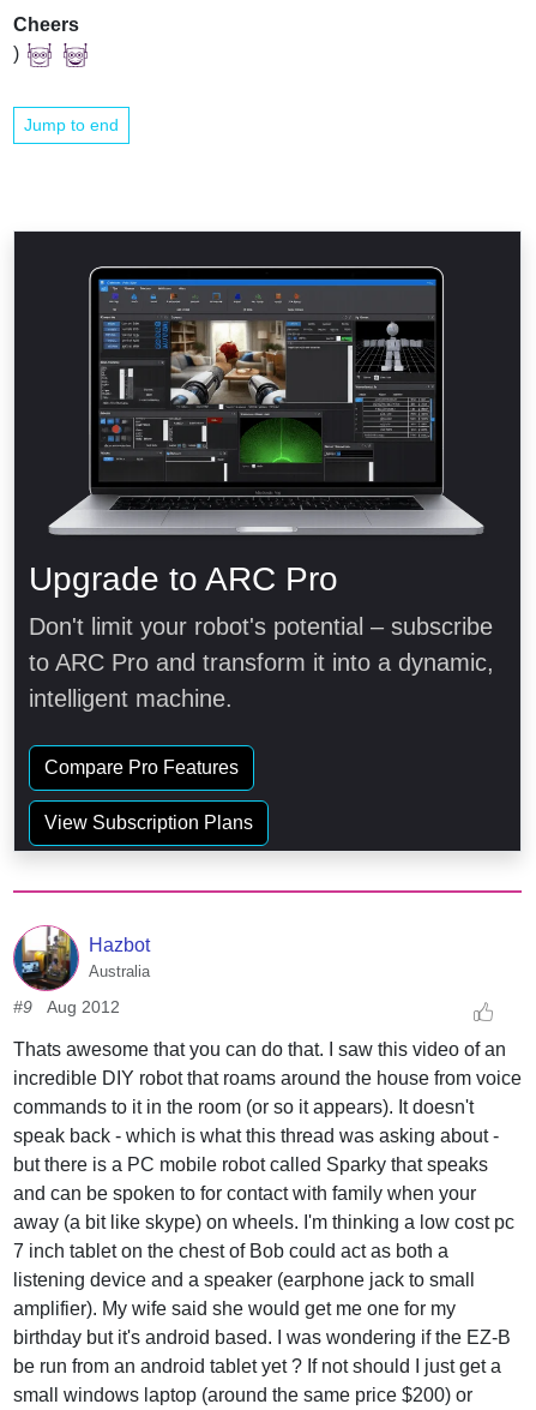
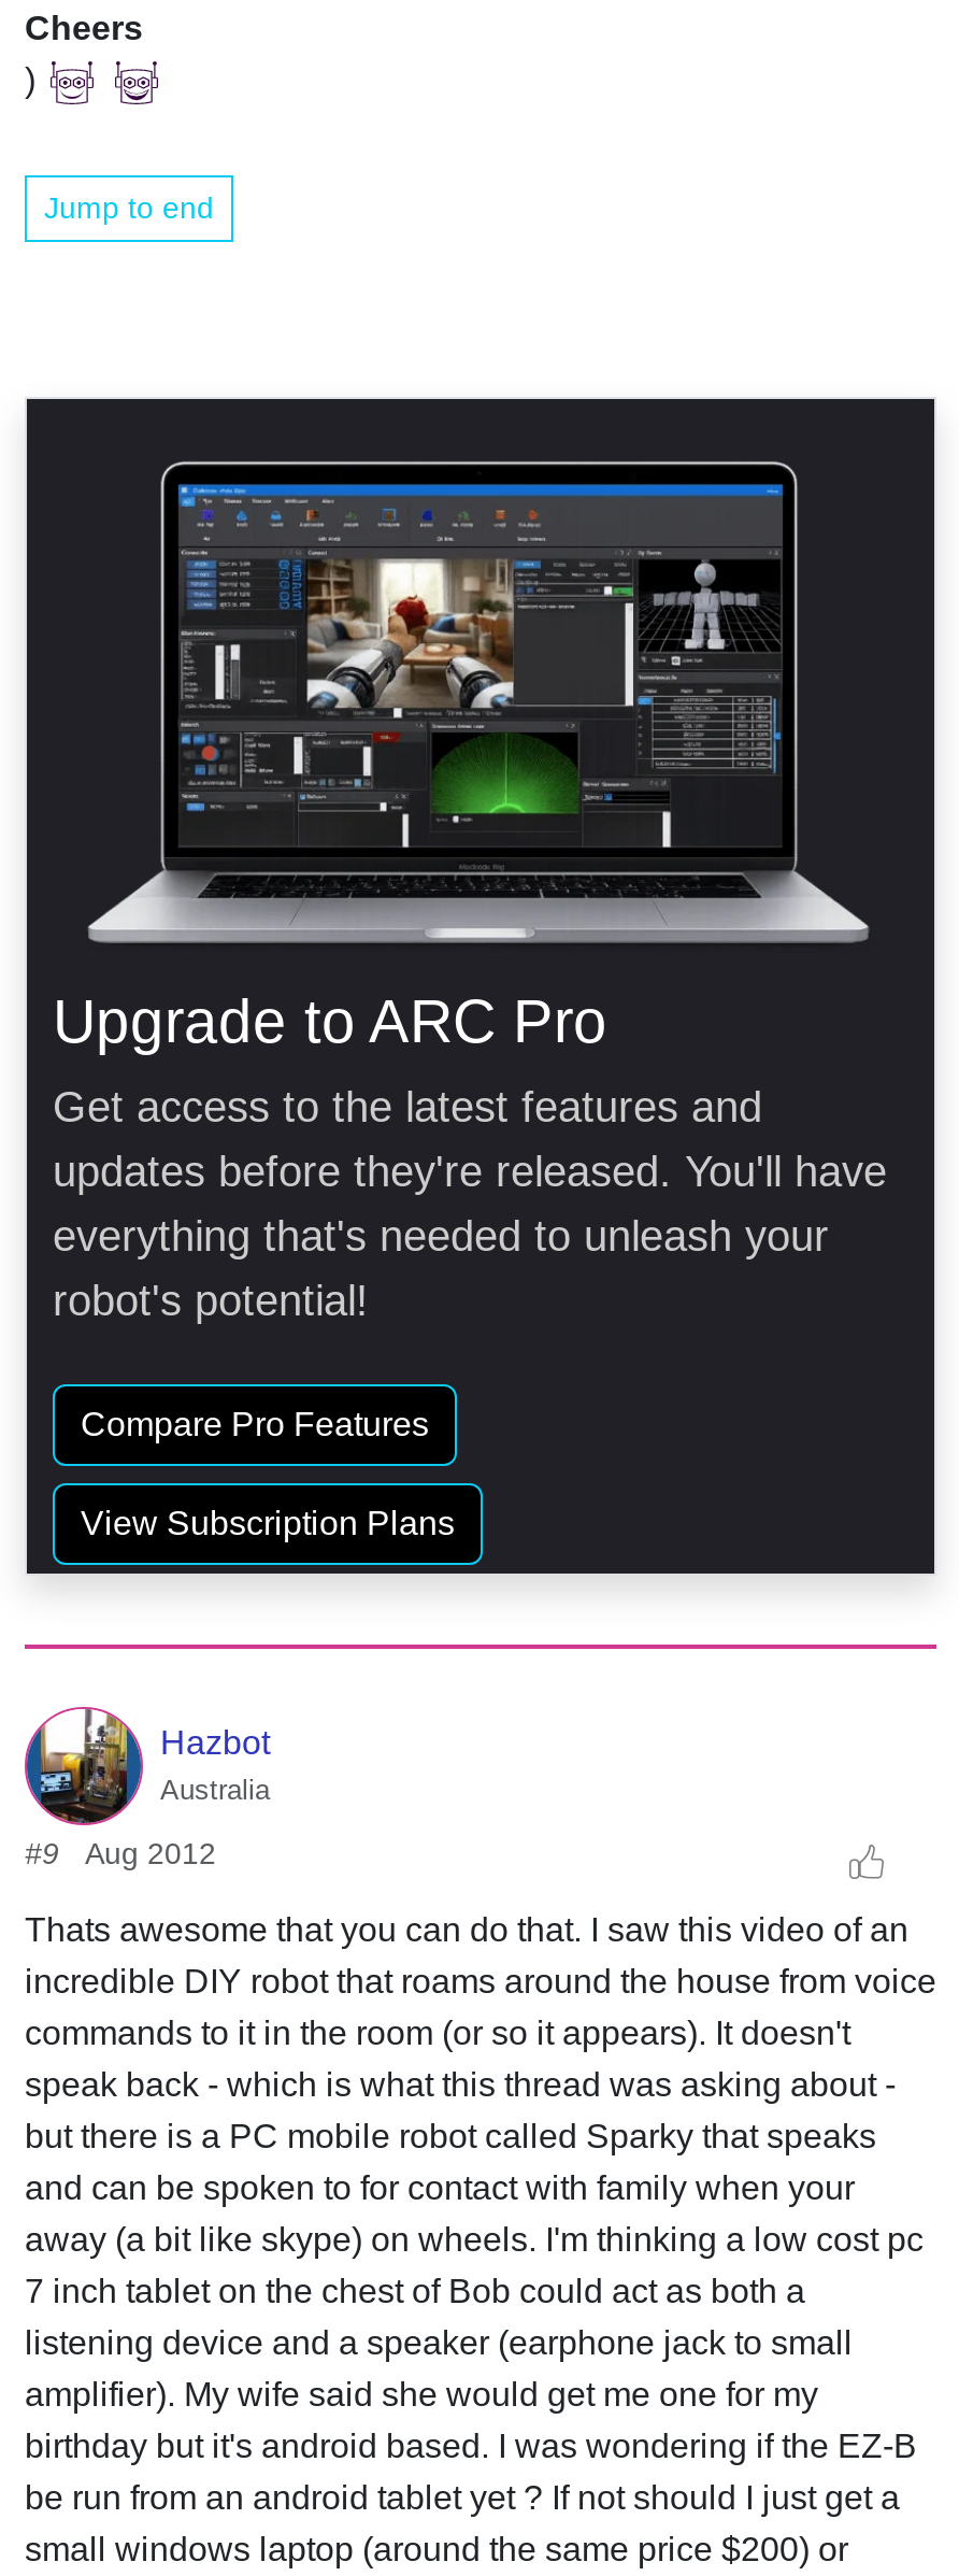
[29,614,494,712] Don't limit your robot's potential – subscribe | to ARC Pro and transform it into a dynamic, | intelligent machine. -> [53,1084,887,1325] Get access to the latest features and | updates before they're released. You'll have | everything that's needed to unleash your | robot's potential!

